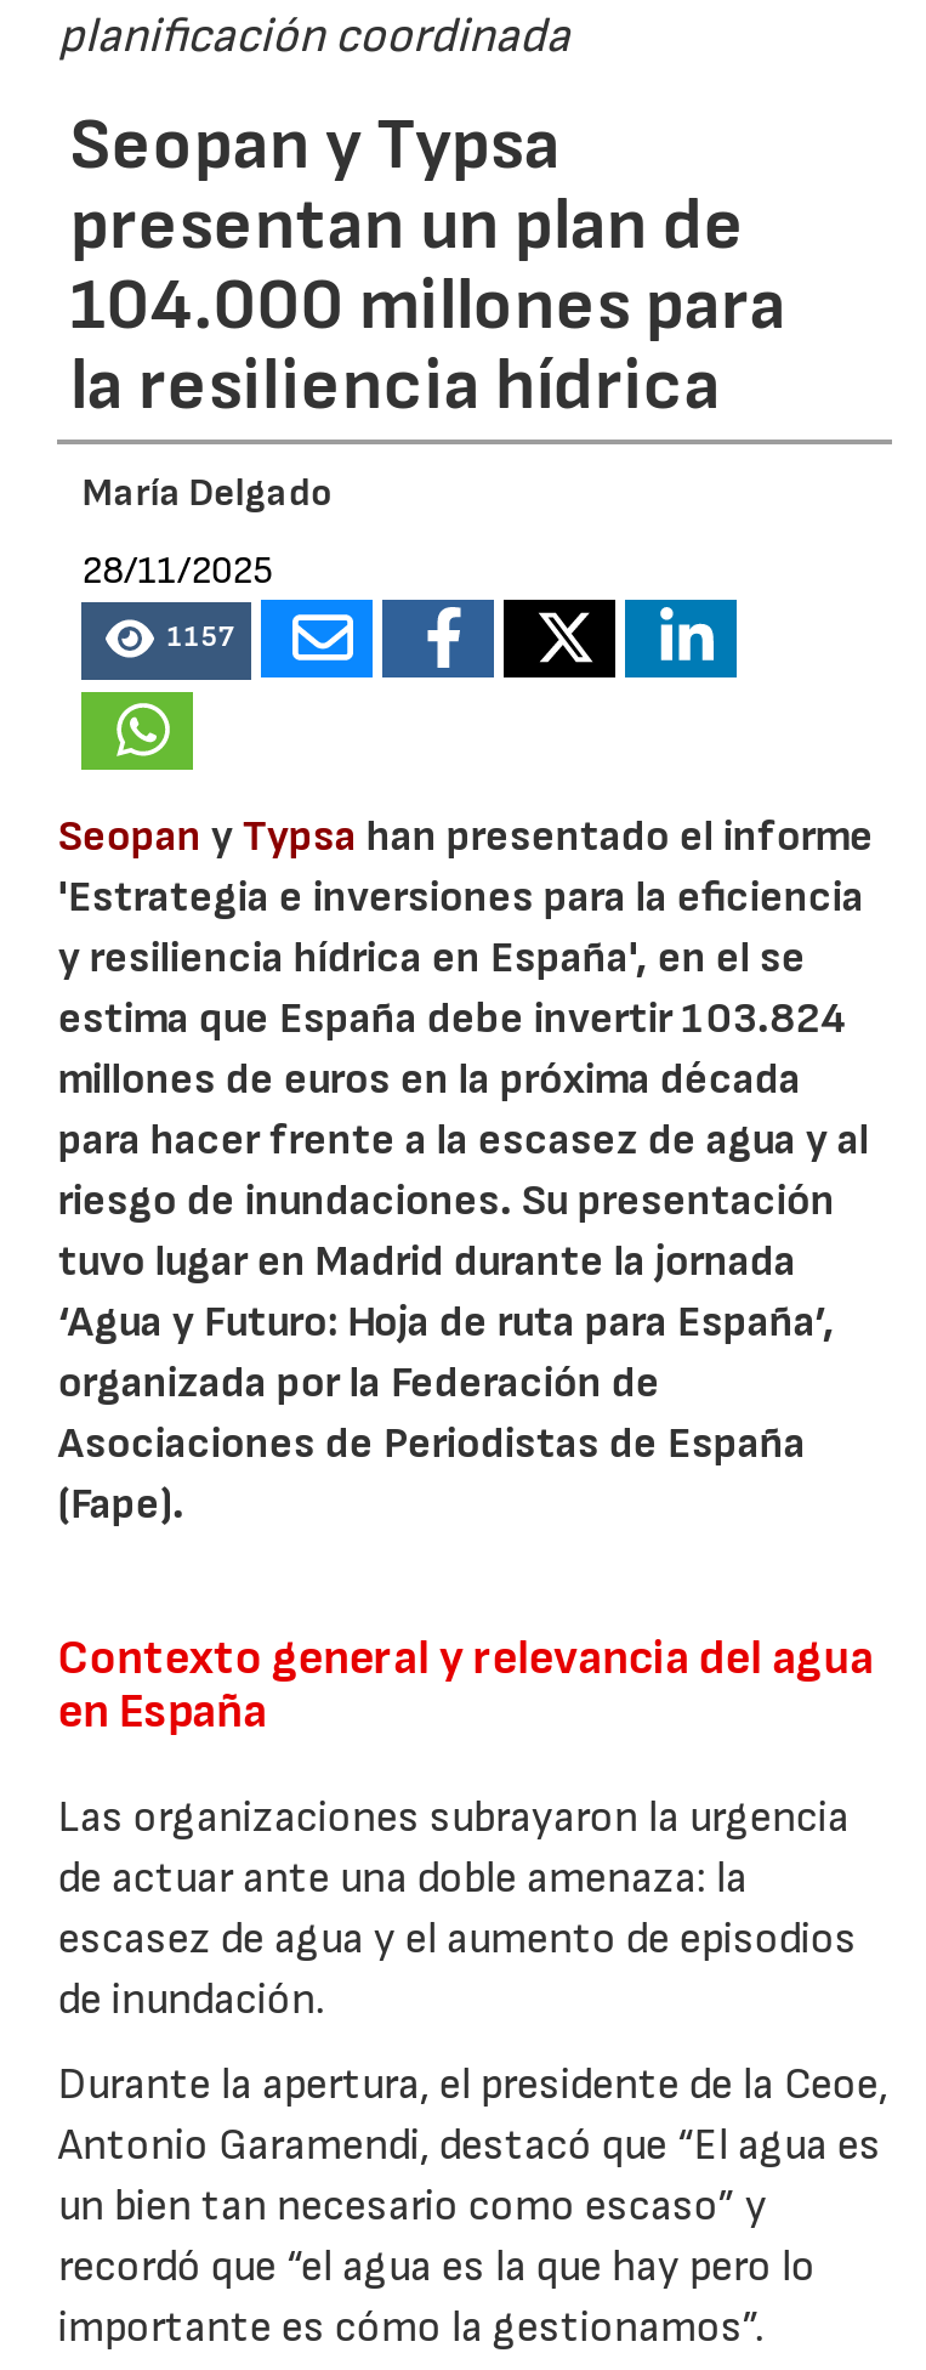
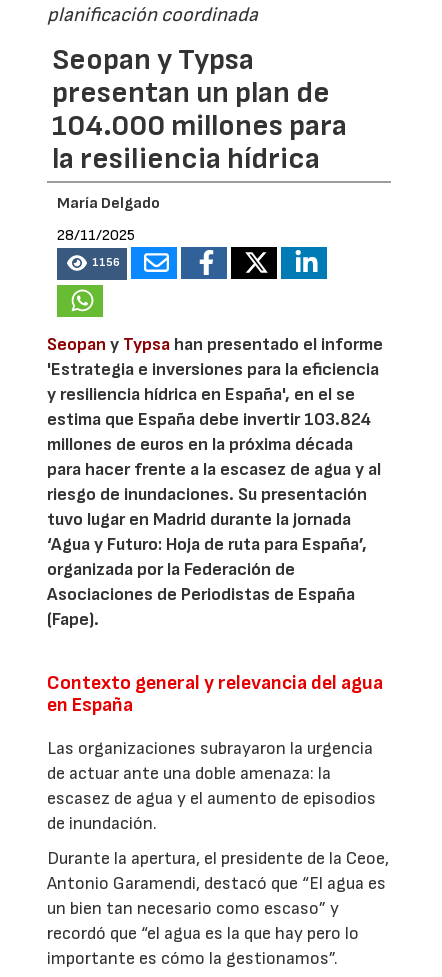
[167,619,235,656] 1157 -> [92,255,120,270] 1156

